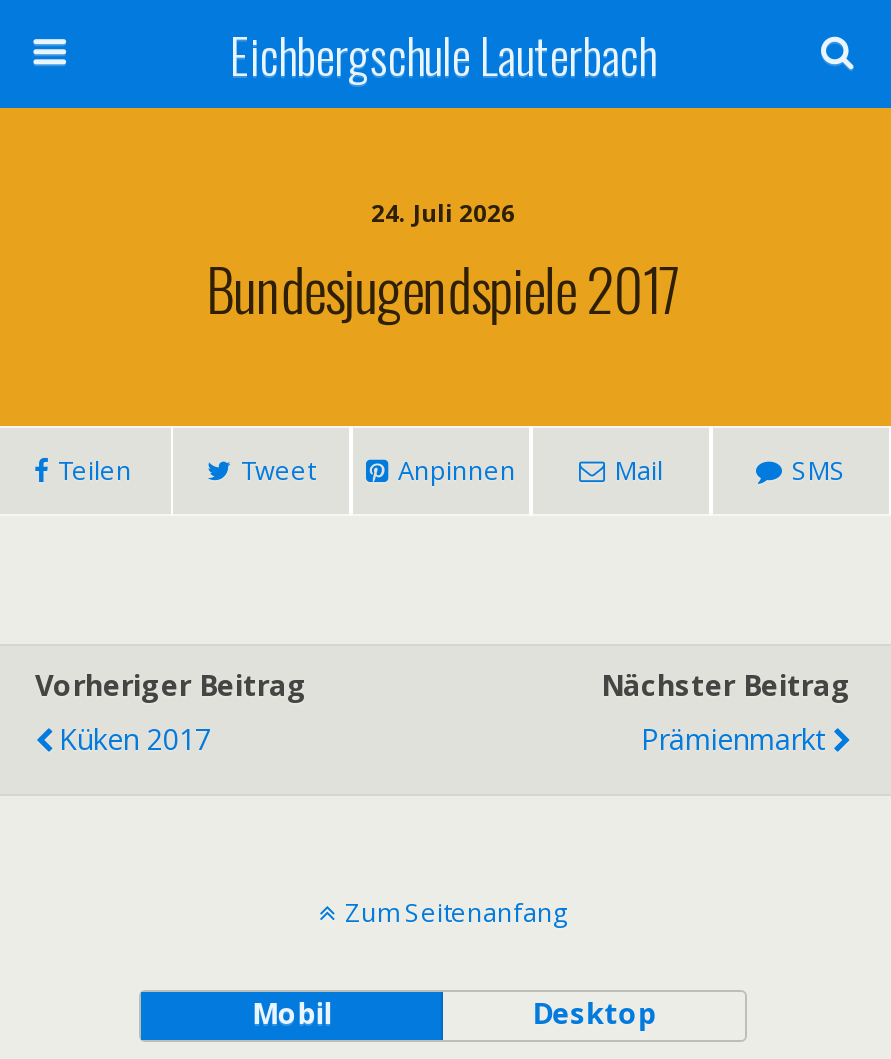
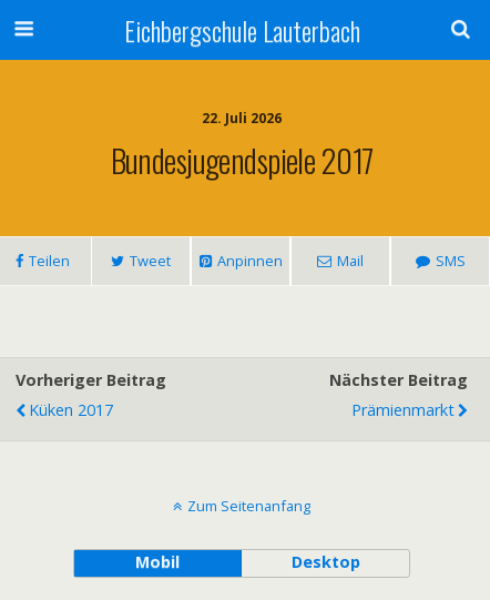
[371,196,515,230] 24. Juli 2026 -> [202,109,282,128] 22. Juli 2026

